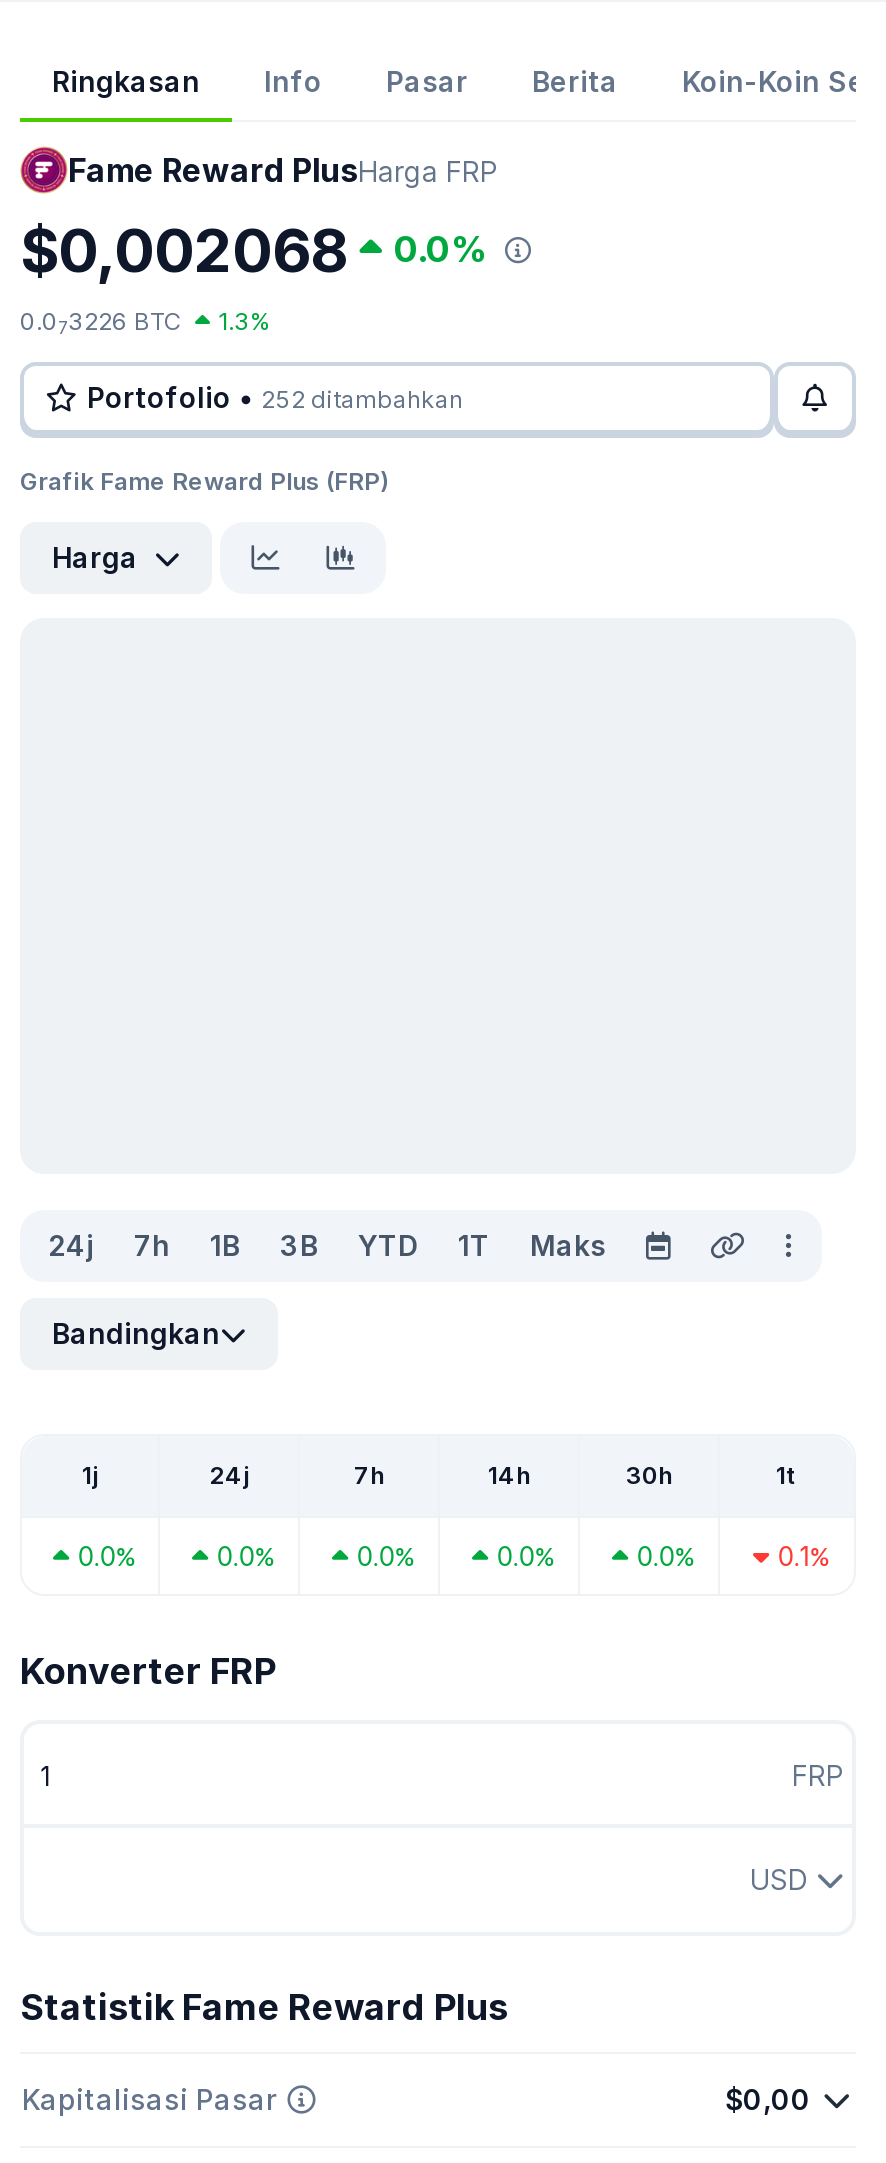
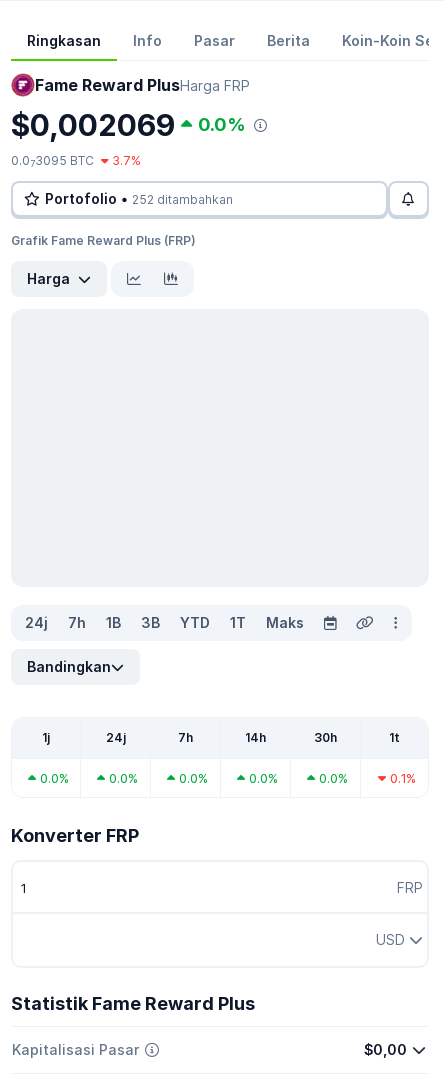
[20,214,489,286] $0,002068 0.0% -> [11,107,245,143] $0,002069 0.0%
[20,306,182,338] 0.073226 BTC -> [11,153,94,169] 0.073095 BTC
[218,306,270,336] 1.3% -> [112,153,141,168] 3.7%

